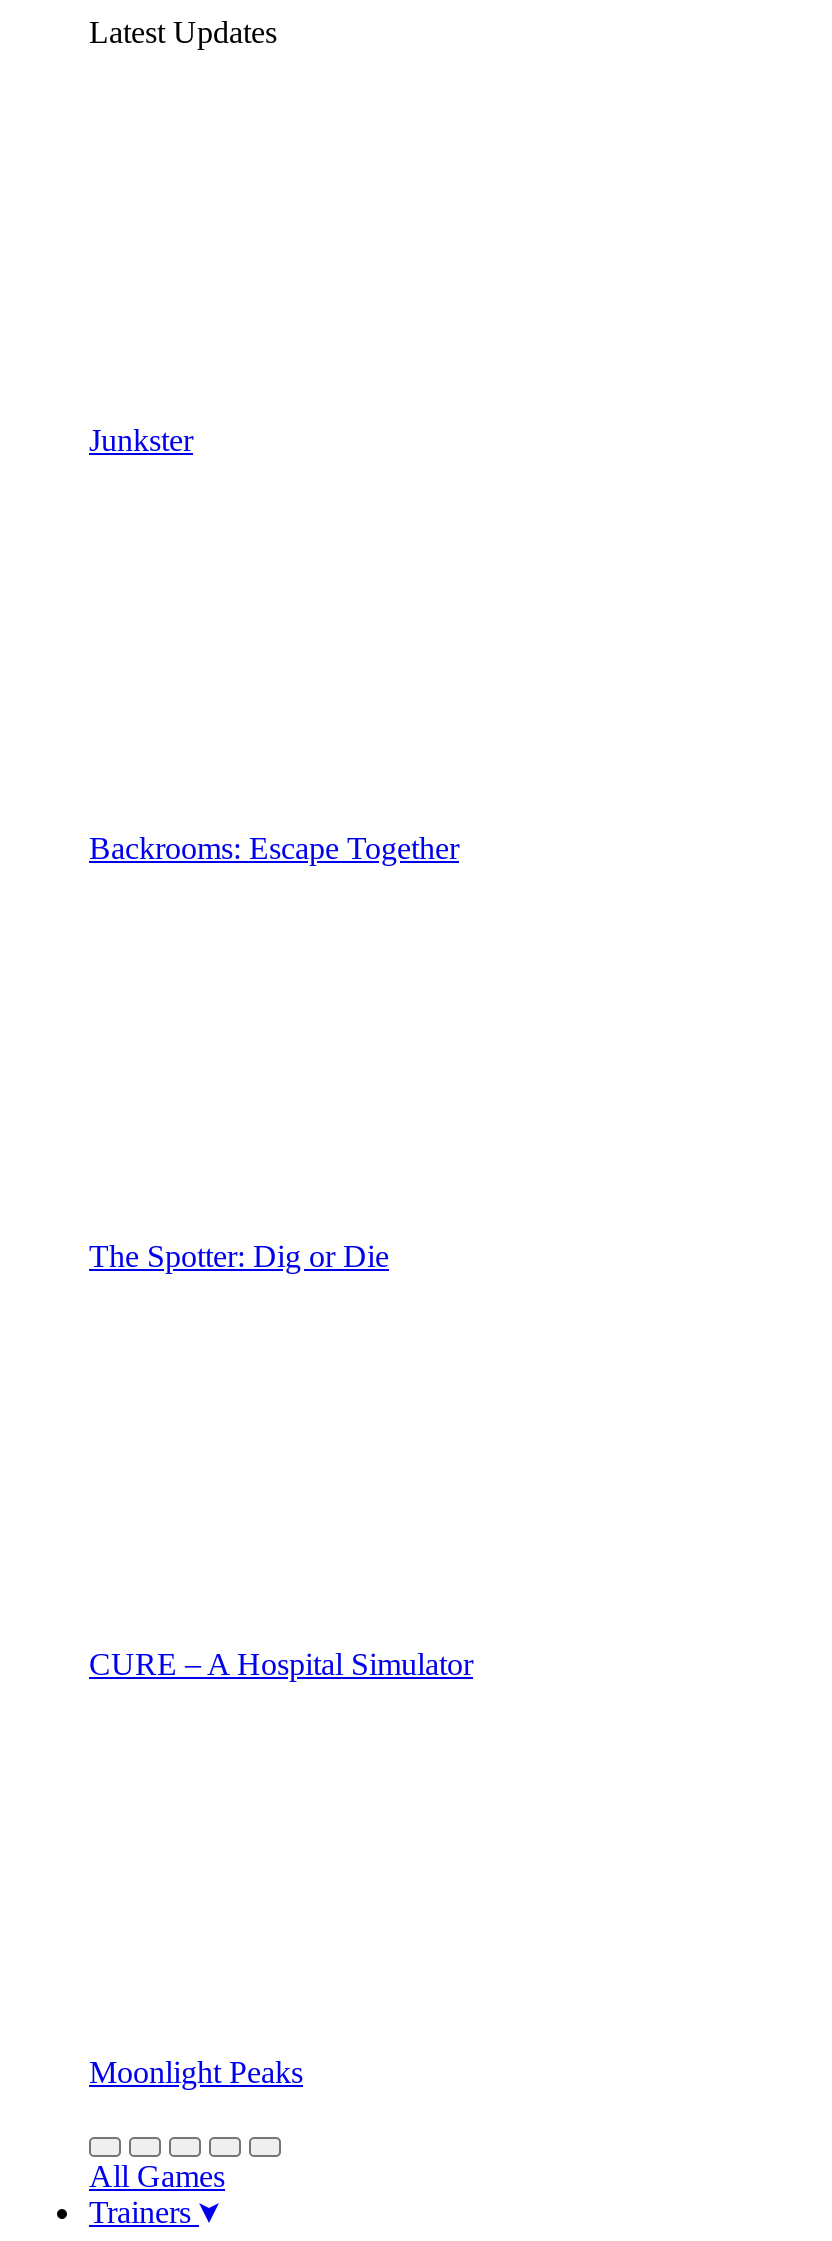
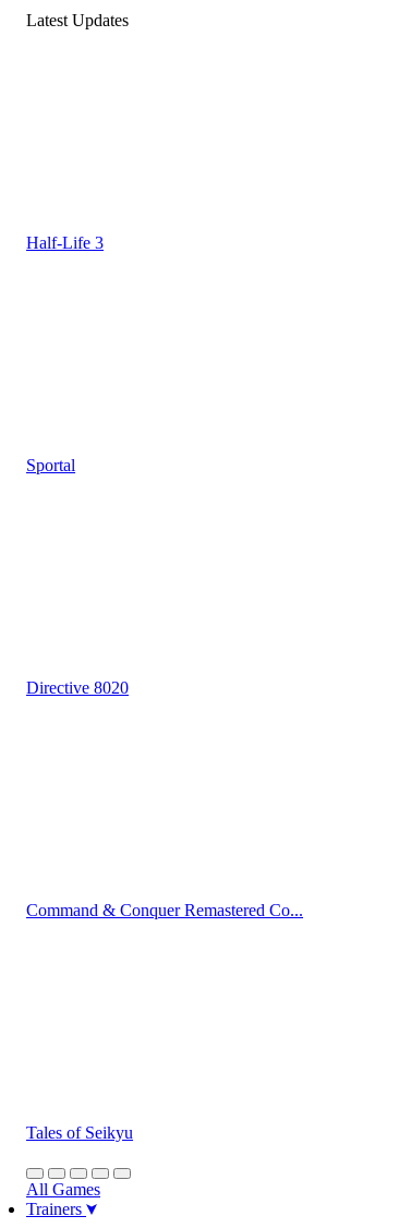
[89,423,193,457] Junkster -> [26,233,104,252] Half-Life 3
[89,831,459,865] Backrooms: Escape Together -> [26,456,75,474] Sportal
[89,1239,389,1273] The Spotter: Dig or Die -> [26,678,129,697] Directive 8020
[89,1647,473,1681] CURE – A Hospital Simulator -> [26,901,303,919] Command & Conquer Remastered Co...
[89,2055,303,2089] Moonlight Peaks -> [26,1123,133,1142] Tales of Seikyu

